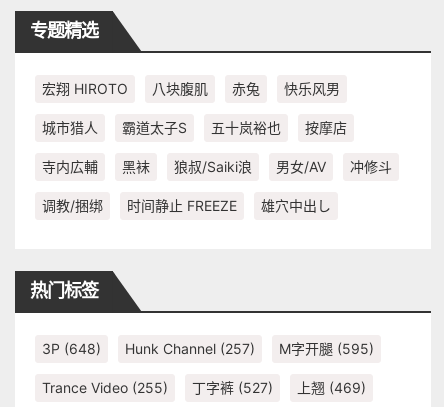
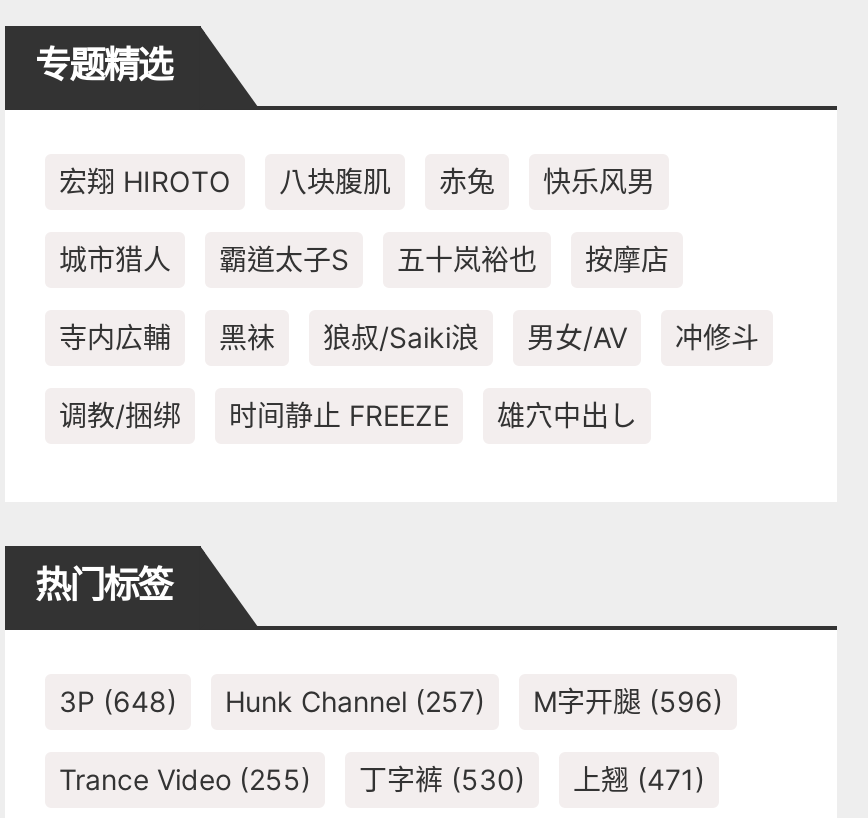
[42,340,374,357] 3P (648) Hunk Channel (257) M字开腿(595) -> [59,684,723,718] 3P (648) Hunk Channel (257) M字开腿(596)
[192,379,273,396] 丁字裤(527) -> [359,762,525,796] 丁字裤(530)
[297,379,366,396] 上翘(469) -> [573,762,705,796] 上翘(471)

